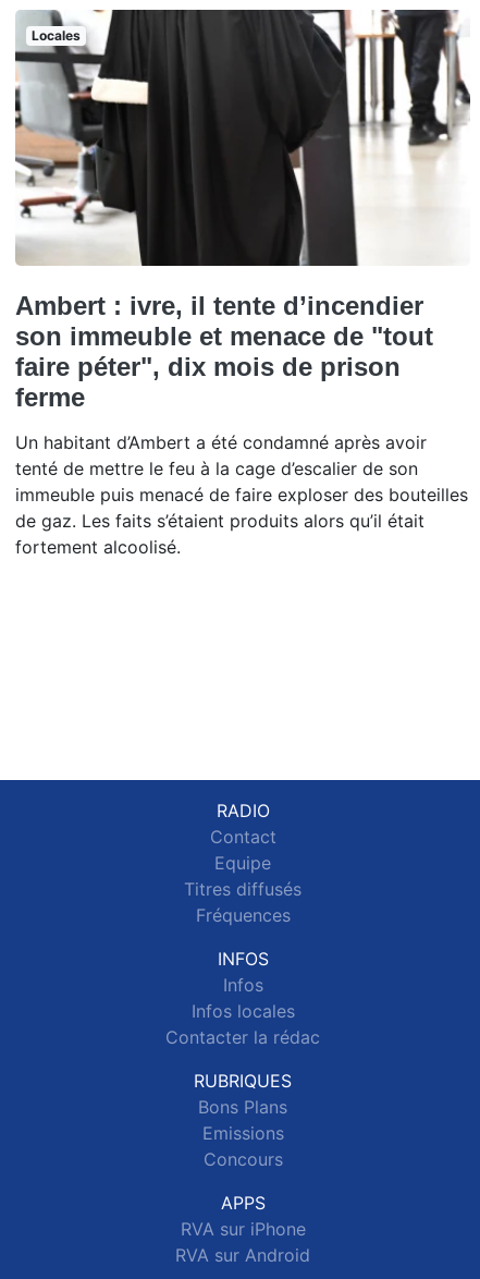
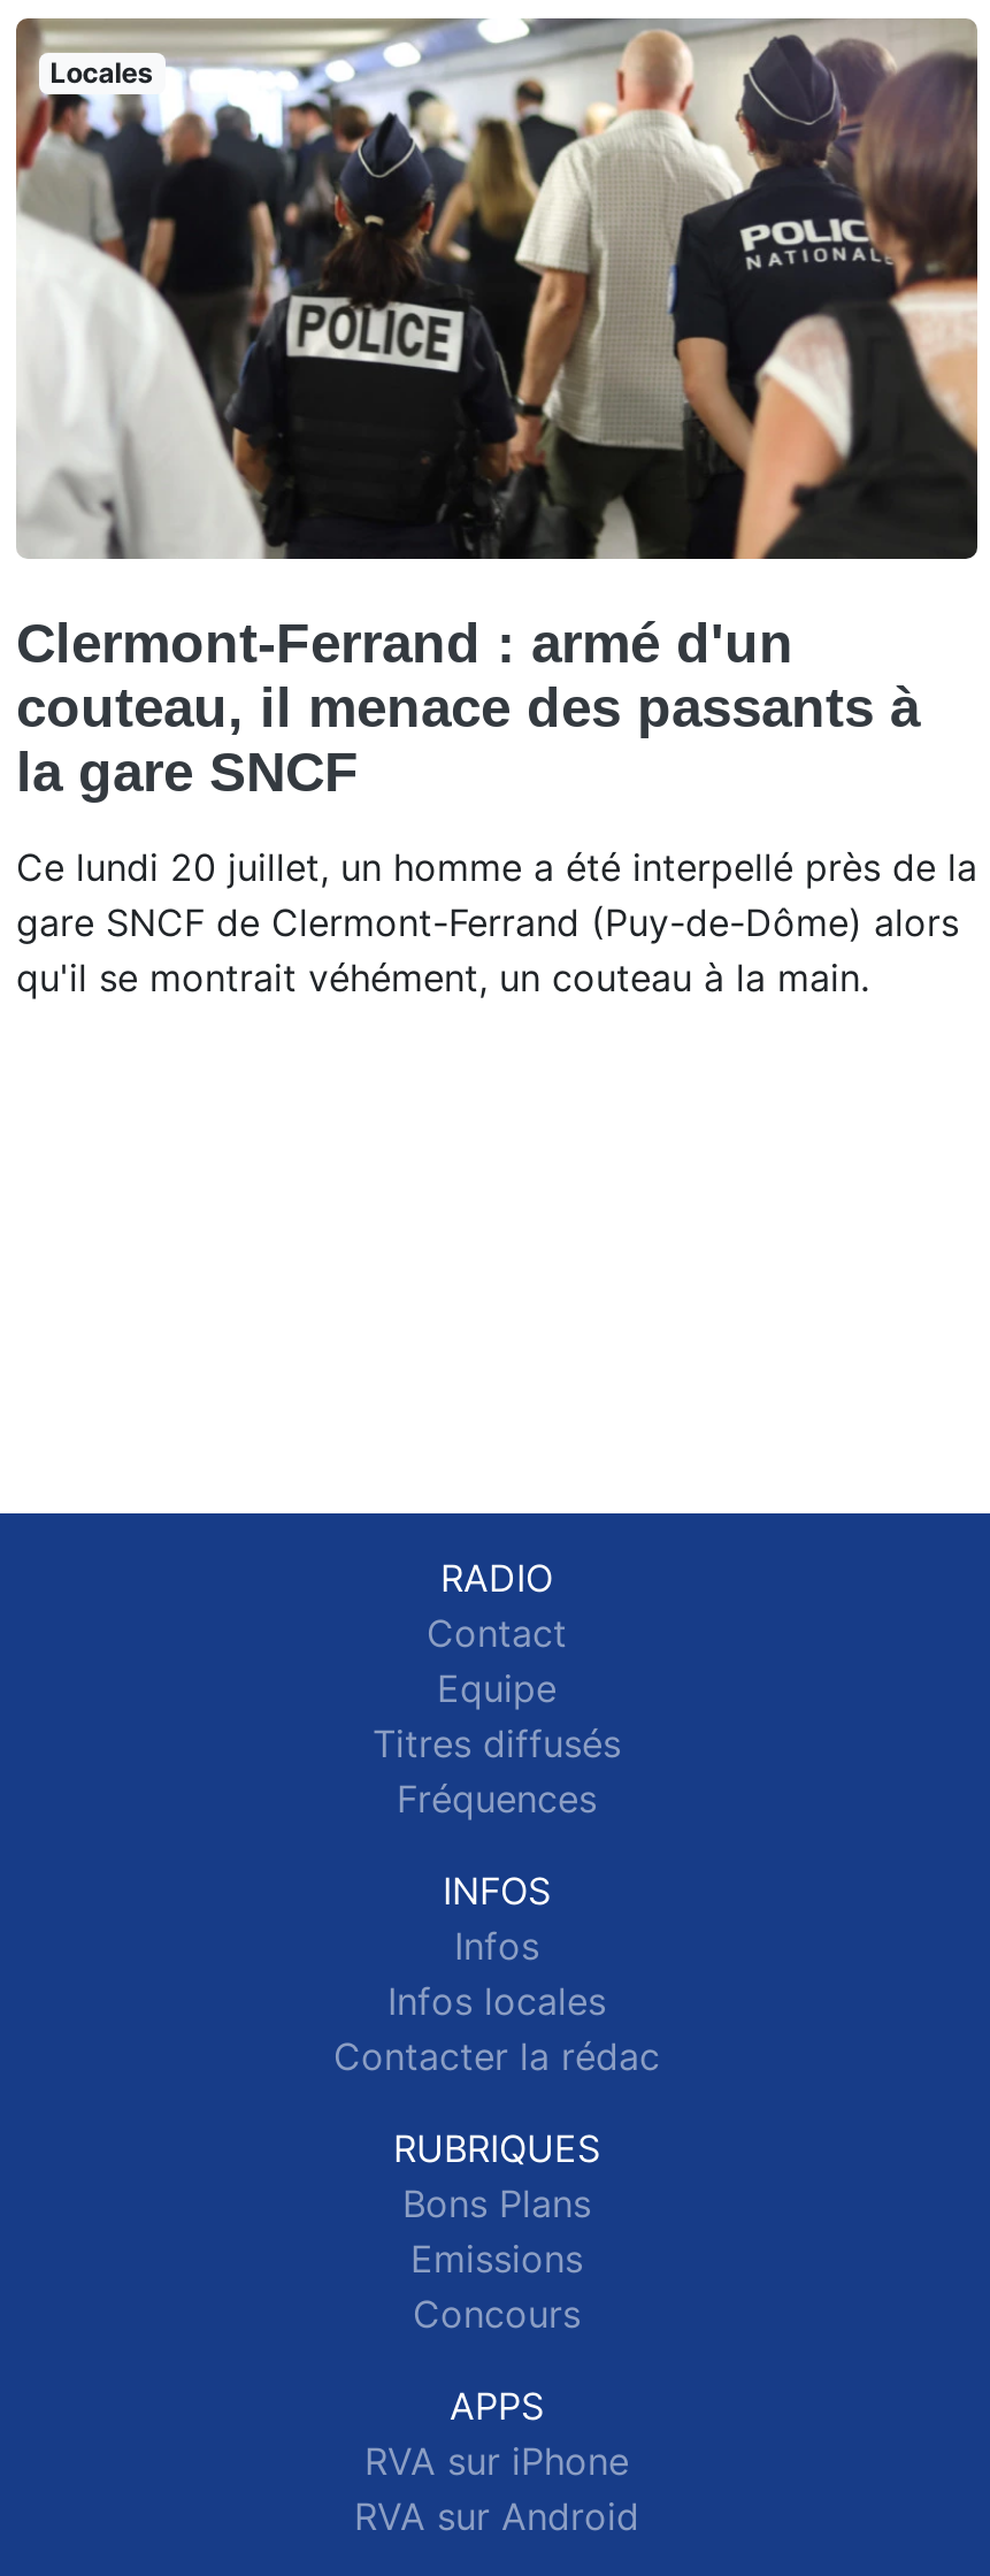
[14,9,470,412] [image] | Ambert : ivre, il tente d’incendier | son immeuble et menace de "tout | faire péter", dix mois de prison | ferme -> [14,16,980,803] [image] | Clermont-Ferrand : armé d'un | couteau, il menace des passants à | la gare SNCF
[15,432,468,558] Un habitant d’Ambert a été condamné après avoir | tenté de mettre le feu à la cage d’escalier de son | immeuble puis menacé de faire exploser des bouteilles | de gaz. Les faits s’étaient produits alors qu’il était | fortement alcoolisé. -> [16,845,977,1001] Ce lundi 20 juillet, un homme a été interpellé près de la | gare SNCF de Clermont-Ferrand (Puy-de-Dôme) alors | qu'il se montrait véhément, un couteau à la main.

